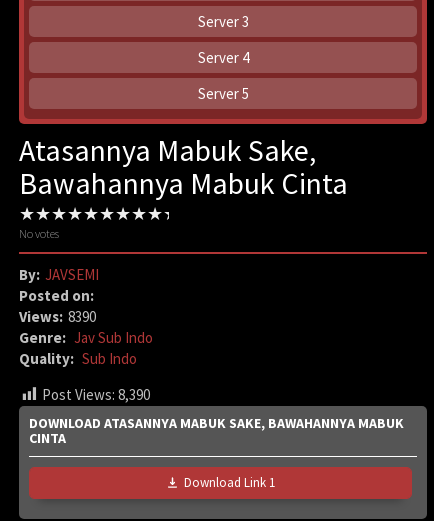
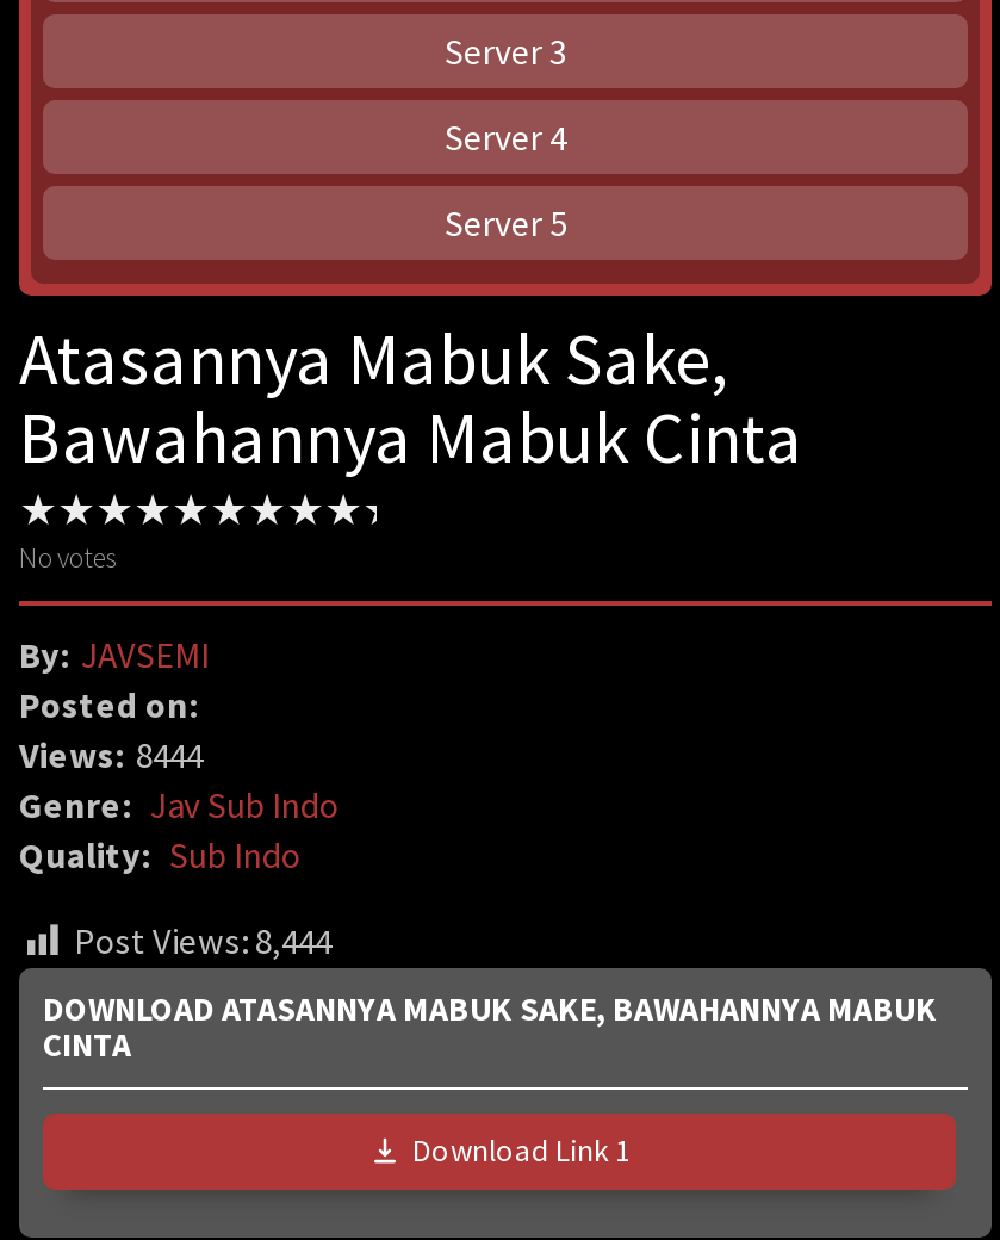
[19,307,96,326] Views: 8390 -> [19,732,203,778] Views: 8444
[42,385,150,404] Post Views: 8,390 -> [74,918,331,964] Post Views: 8,444

